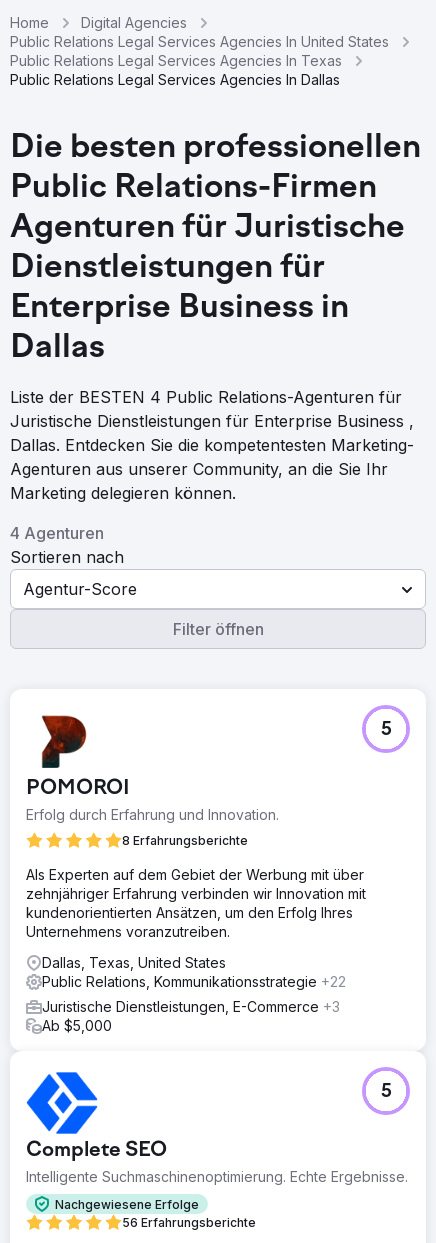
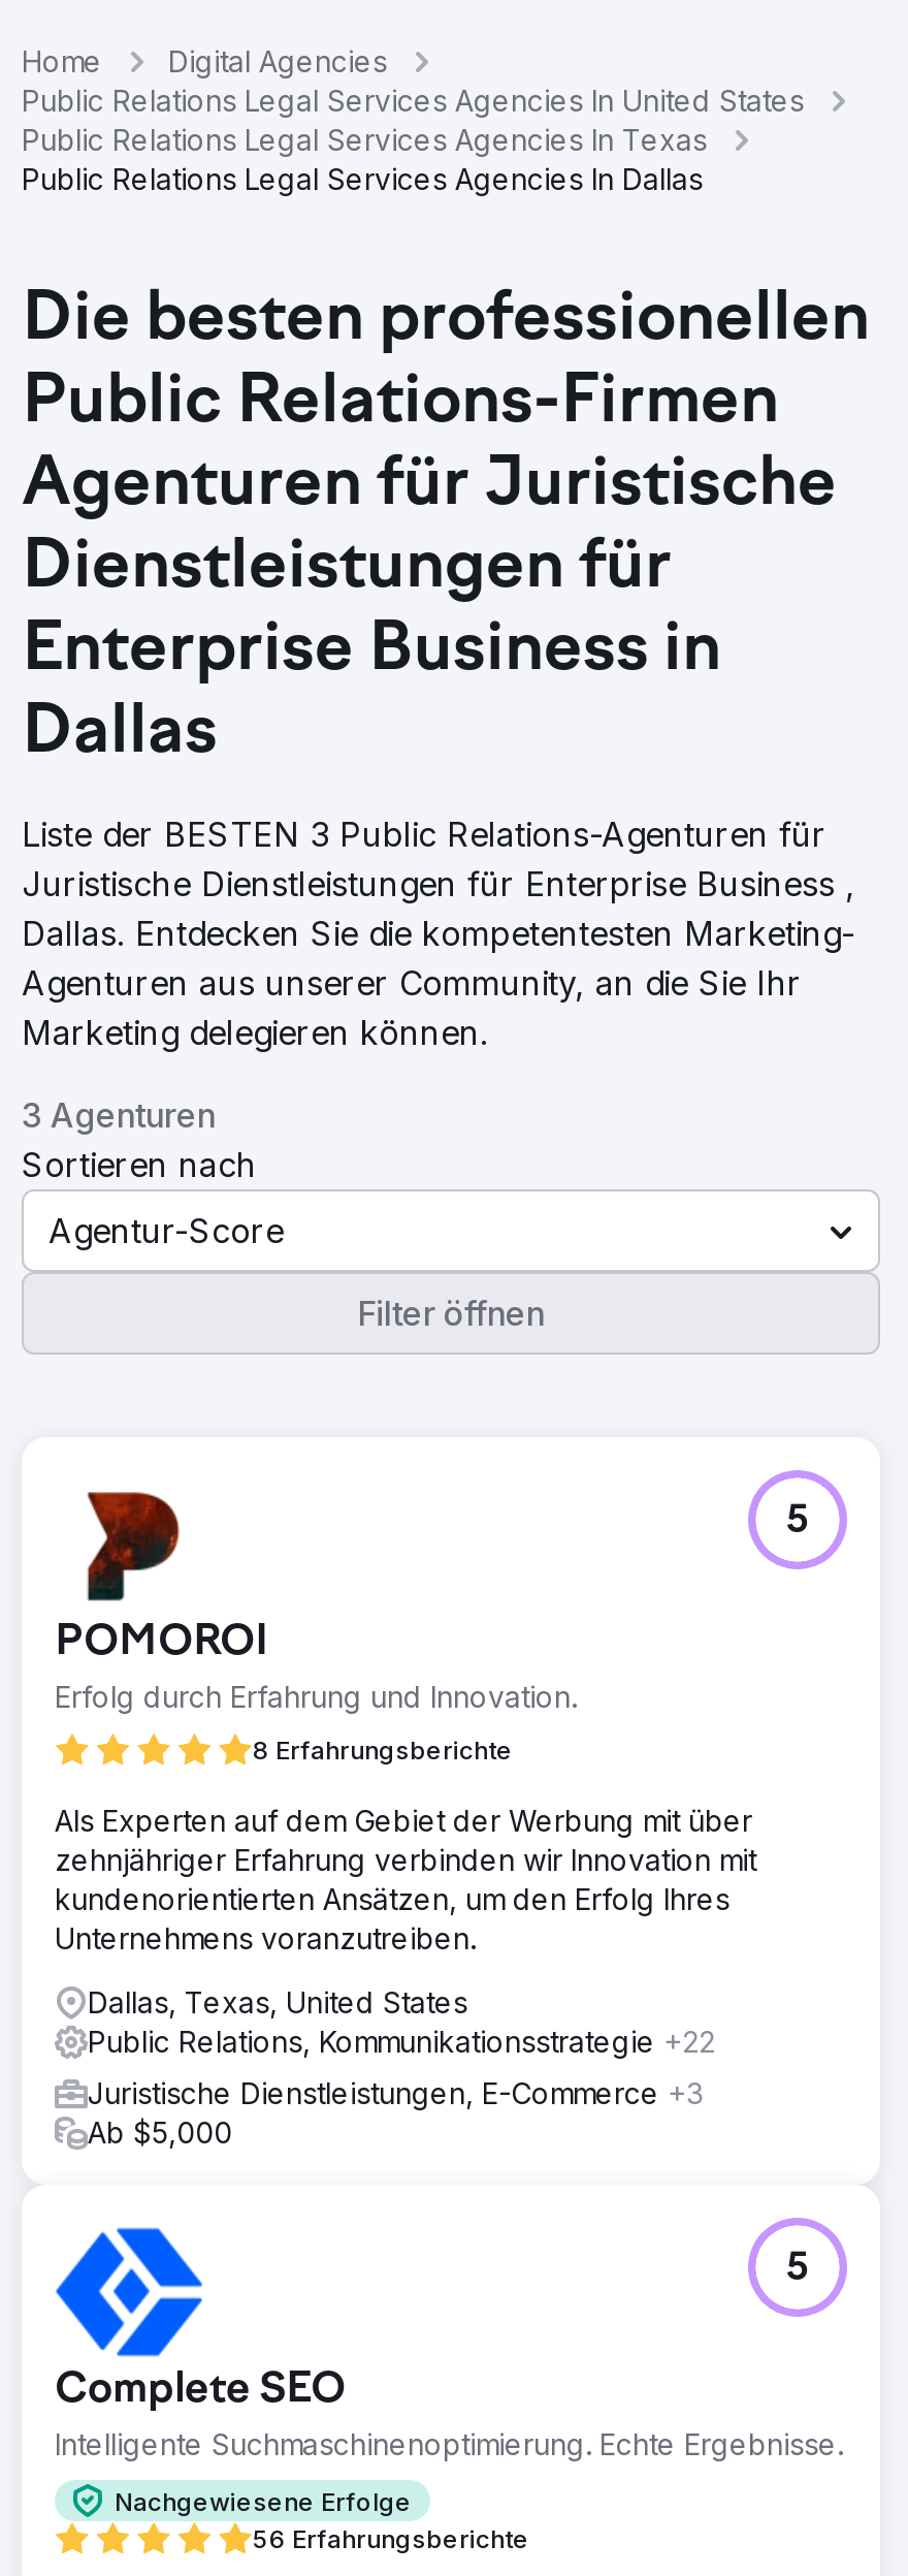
[10,387,402,407] Liste der BESTEN 4 Public Relations-Agenturen für -> [22,814,826,855] Liste der BESTEN 3 Public Relations-Agenturen für
[10,523,104,543] 4 Agenturen -> [22,1094,216,1136] 3 Agenturen

